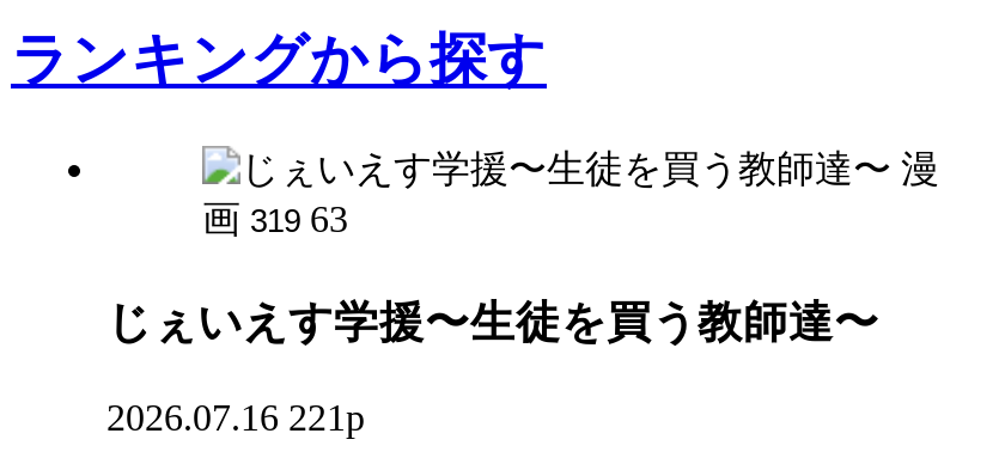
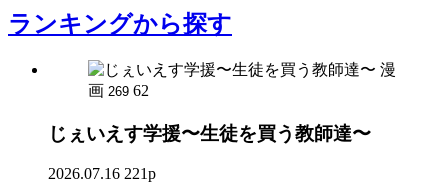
[202,199,348,239] 画 319 63 -> [88,82,149,99] 画 269 62

